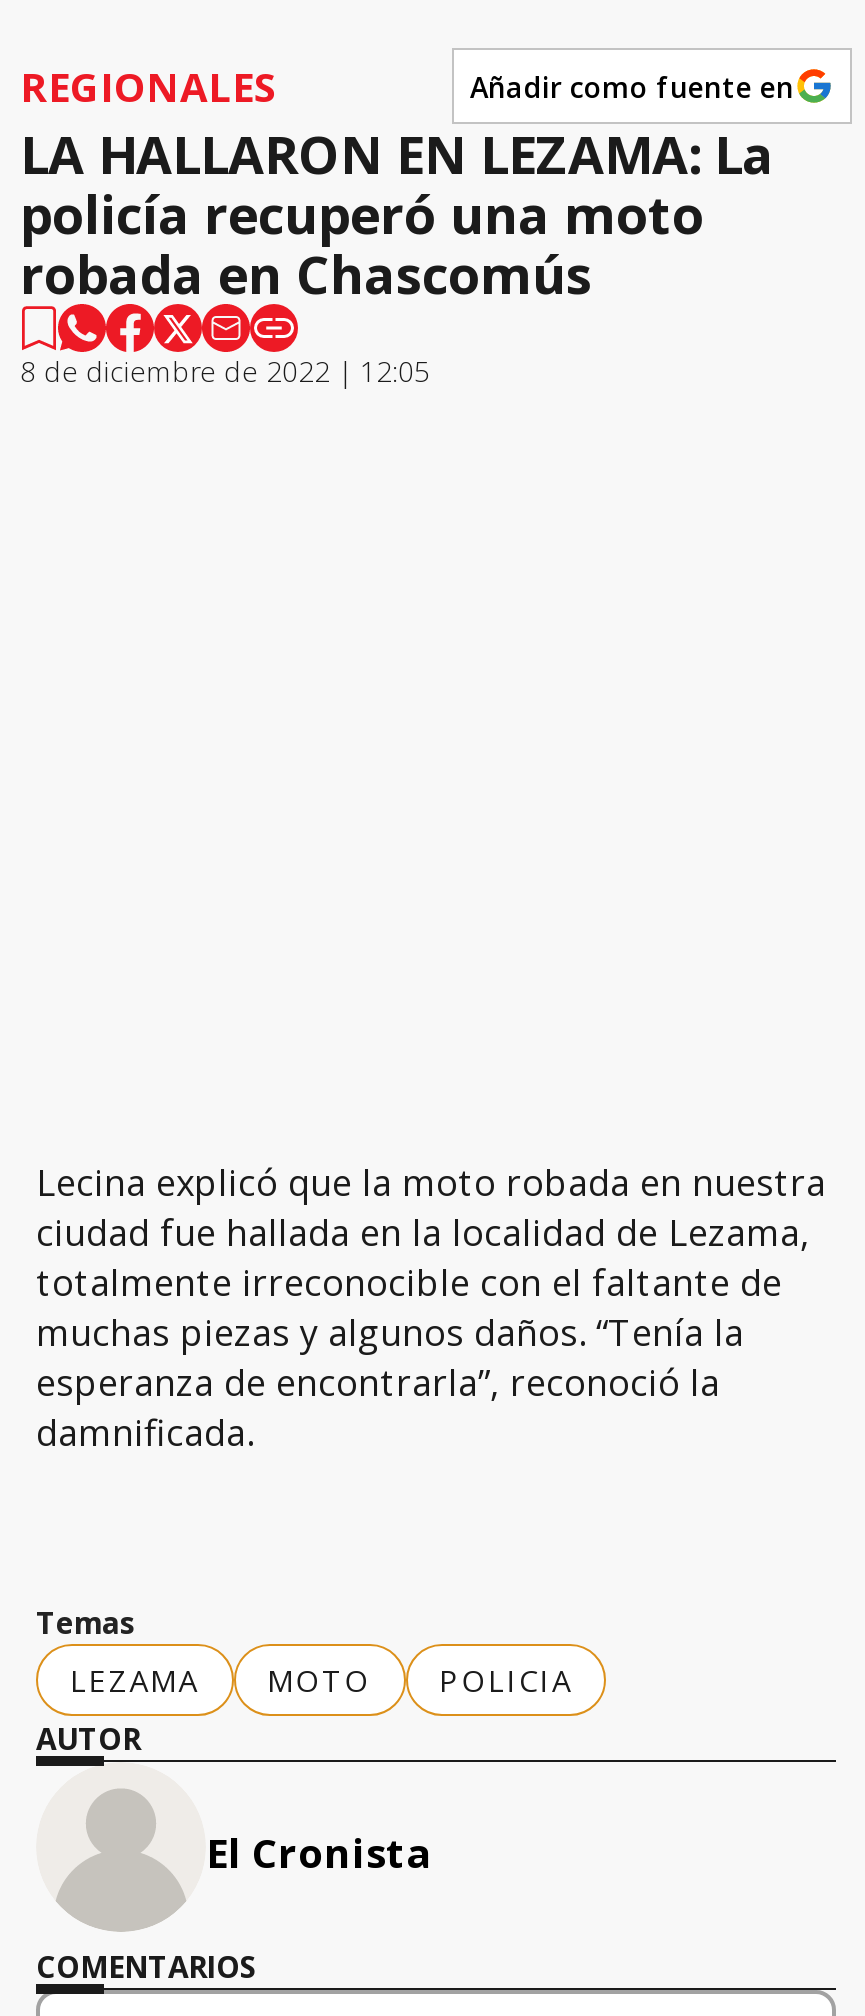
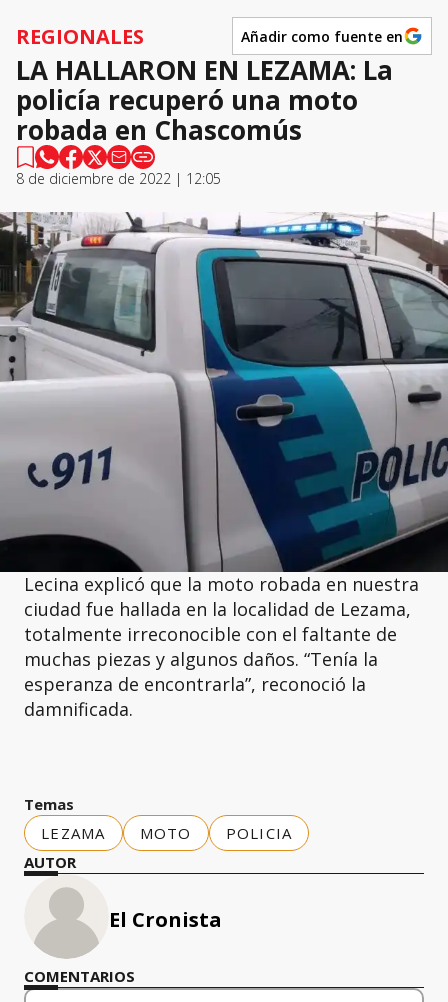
none -> [3,211,445,573] [image]

